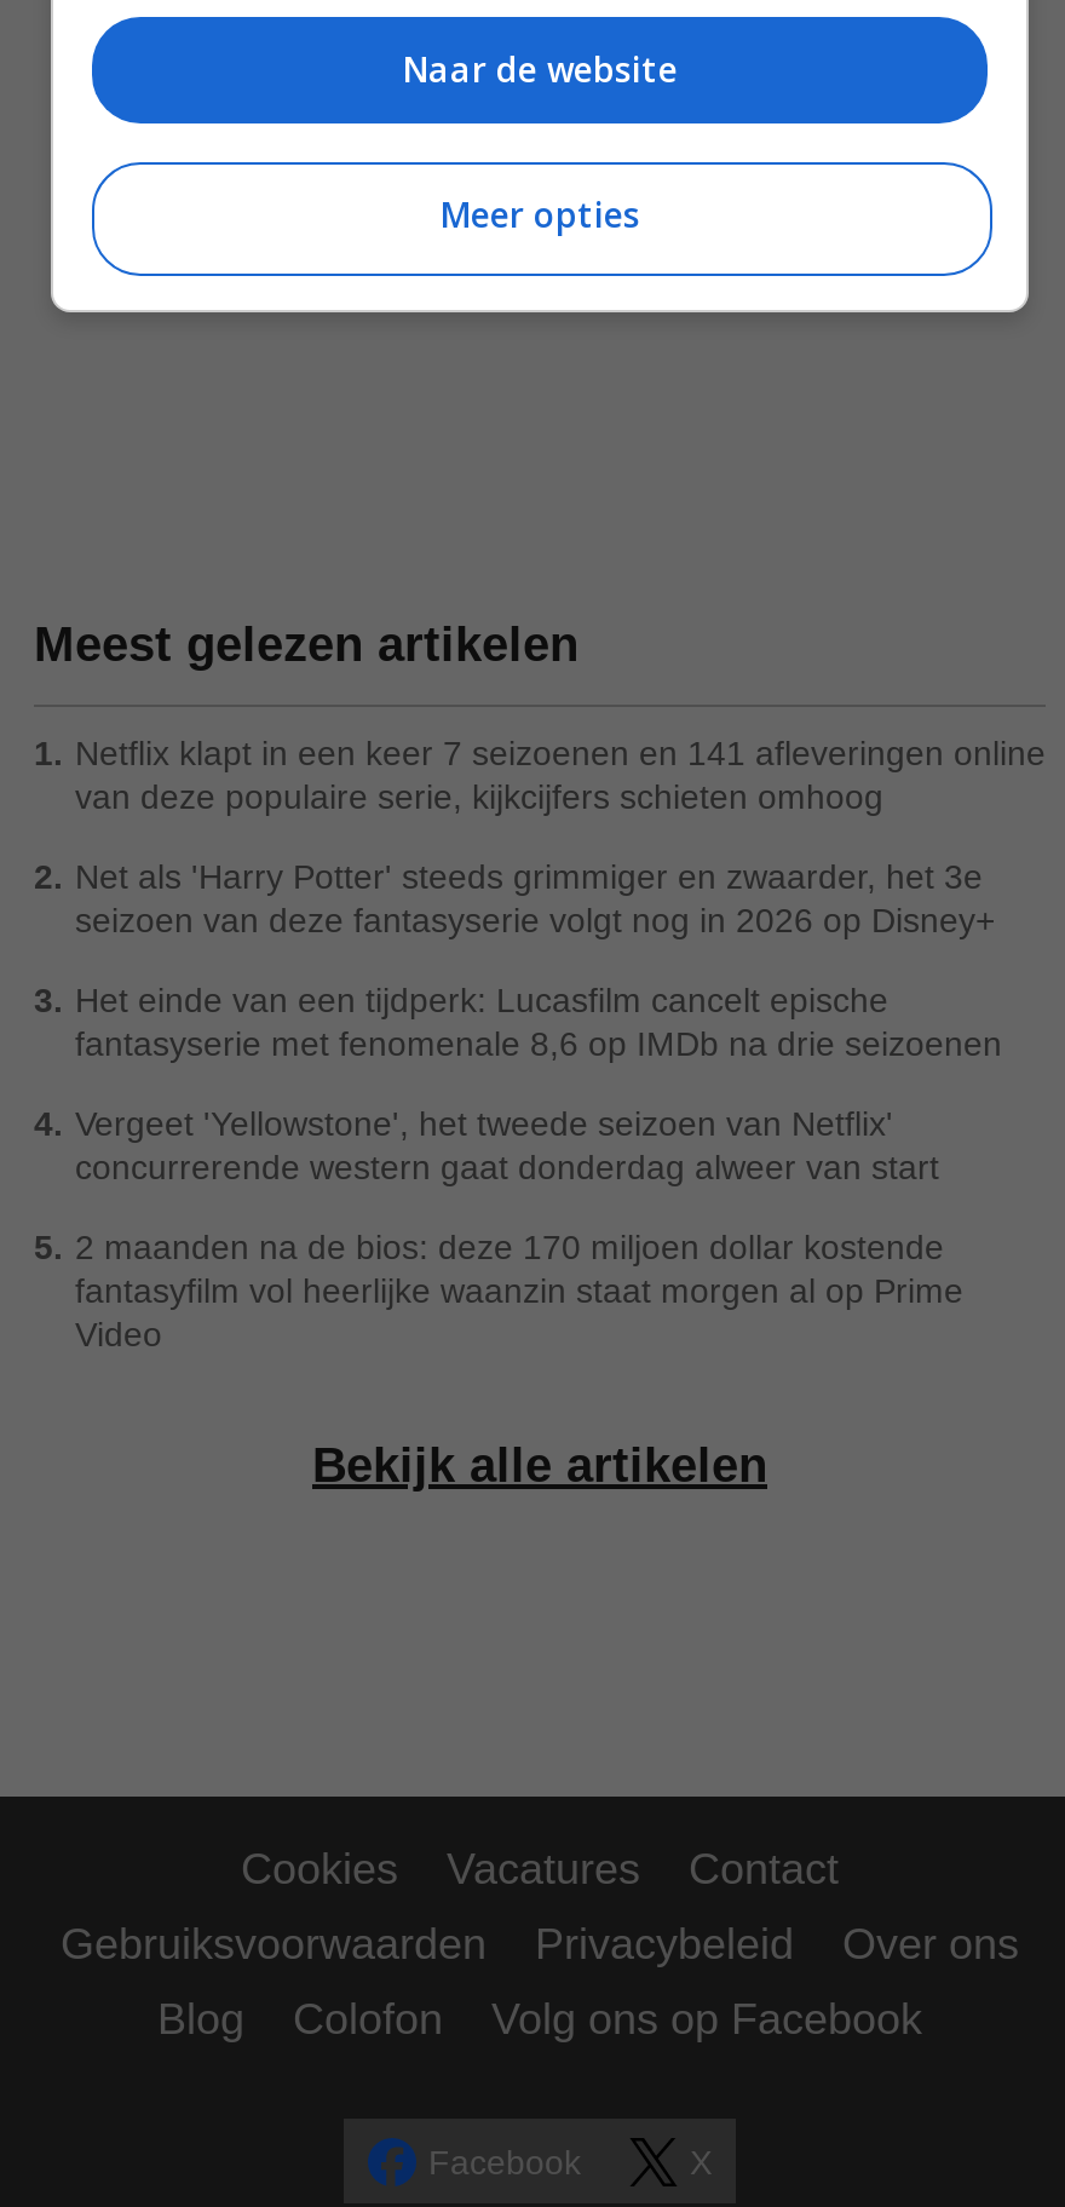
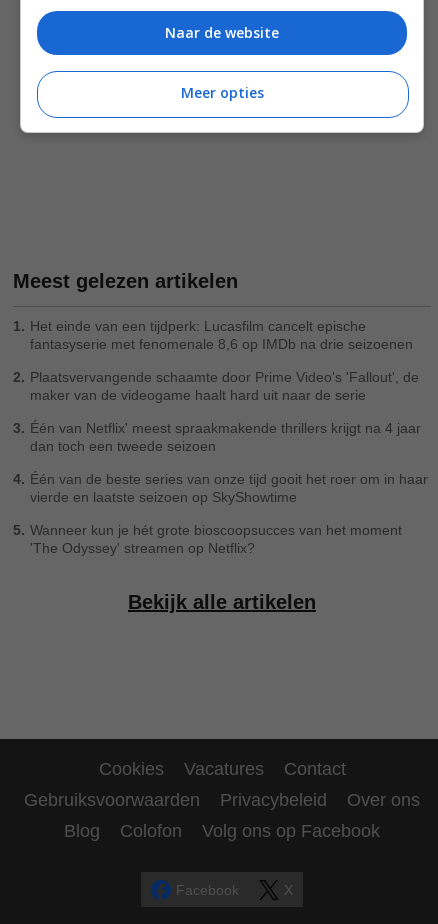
[34,734,1046,1019] 1. Netflix klapt in een keer 7 seizoenen en 141 afleveringen online | van deze populaire serie, kijkcijfers schieten omhoog | 2. Net als 'Harry Potter' steeds grimmiger en zwaarder, het 3e | seizoen van deze fantasyserie volgt nog in 2026 op Disney+ | 3. Het einde van een tijdperk: Lucasfilm cancelt epische -> [13,318,366,334] 1. Het einde van een tijdperk: Lucasfilm cancelt epische
moved [75,1024,1002,1063] -> [30,336,413,352]: fantasyserie met fenomenale 8,6 op IMDb na drie seizoenen
[34,1104,963,1353] 4. Vergeet 'Yellowstone', het tweede seizoen van Netflix' | concurrerende western gaat donderdag alweer van start | 5. 2 maanden na de bios: deze 170 miljoen dollar kostende | fantasyfilm vol heerlijke waanzin staat morgen al op Prime | Video -> [13,369,428,556] 2. Plaatsvervangende schaamte door Prime Video's 'Fallout', de | maker van de videogame haalt hard uit naar de serie | 3. Één van Netflix' meest spraakmakende thrillers krijgt na 4 jaar | dan toch een tweede seizoen | 4. Één van de beste series van onze tijd gooit het roer om in haar | vierde en laatste seizoen op SkyShowtime | 5. Wanneer kun je hét grote bioscoopsucces van het moment | 'The Odyssey' streamen op Netflix?

